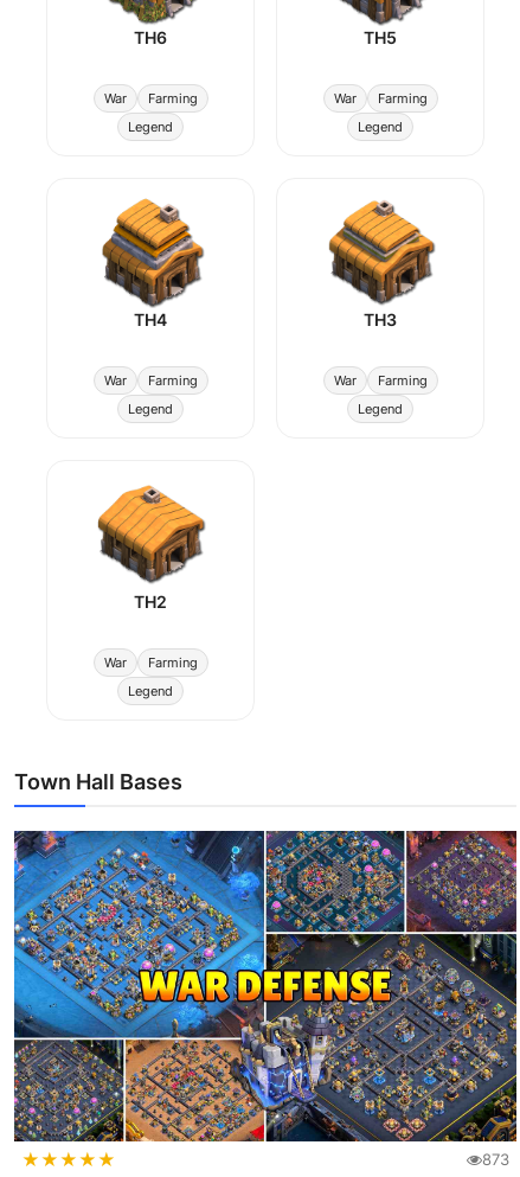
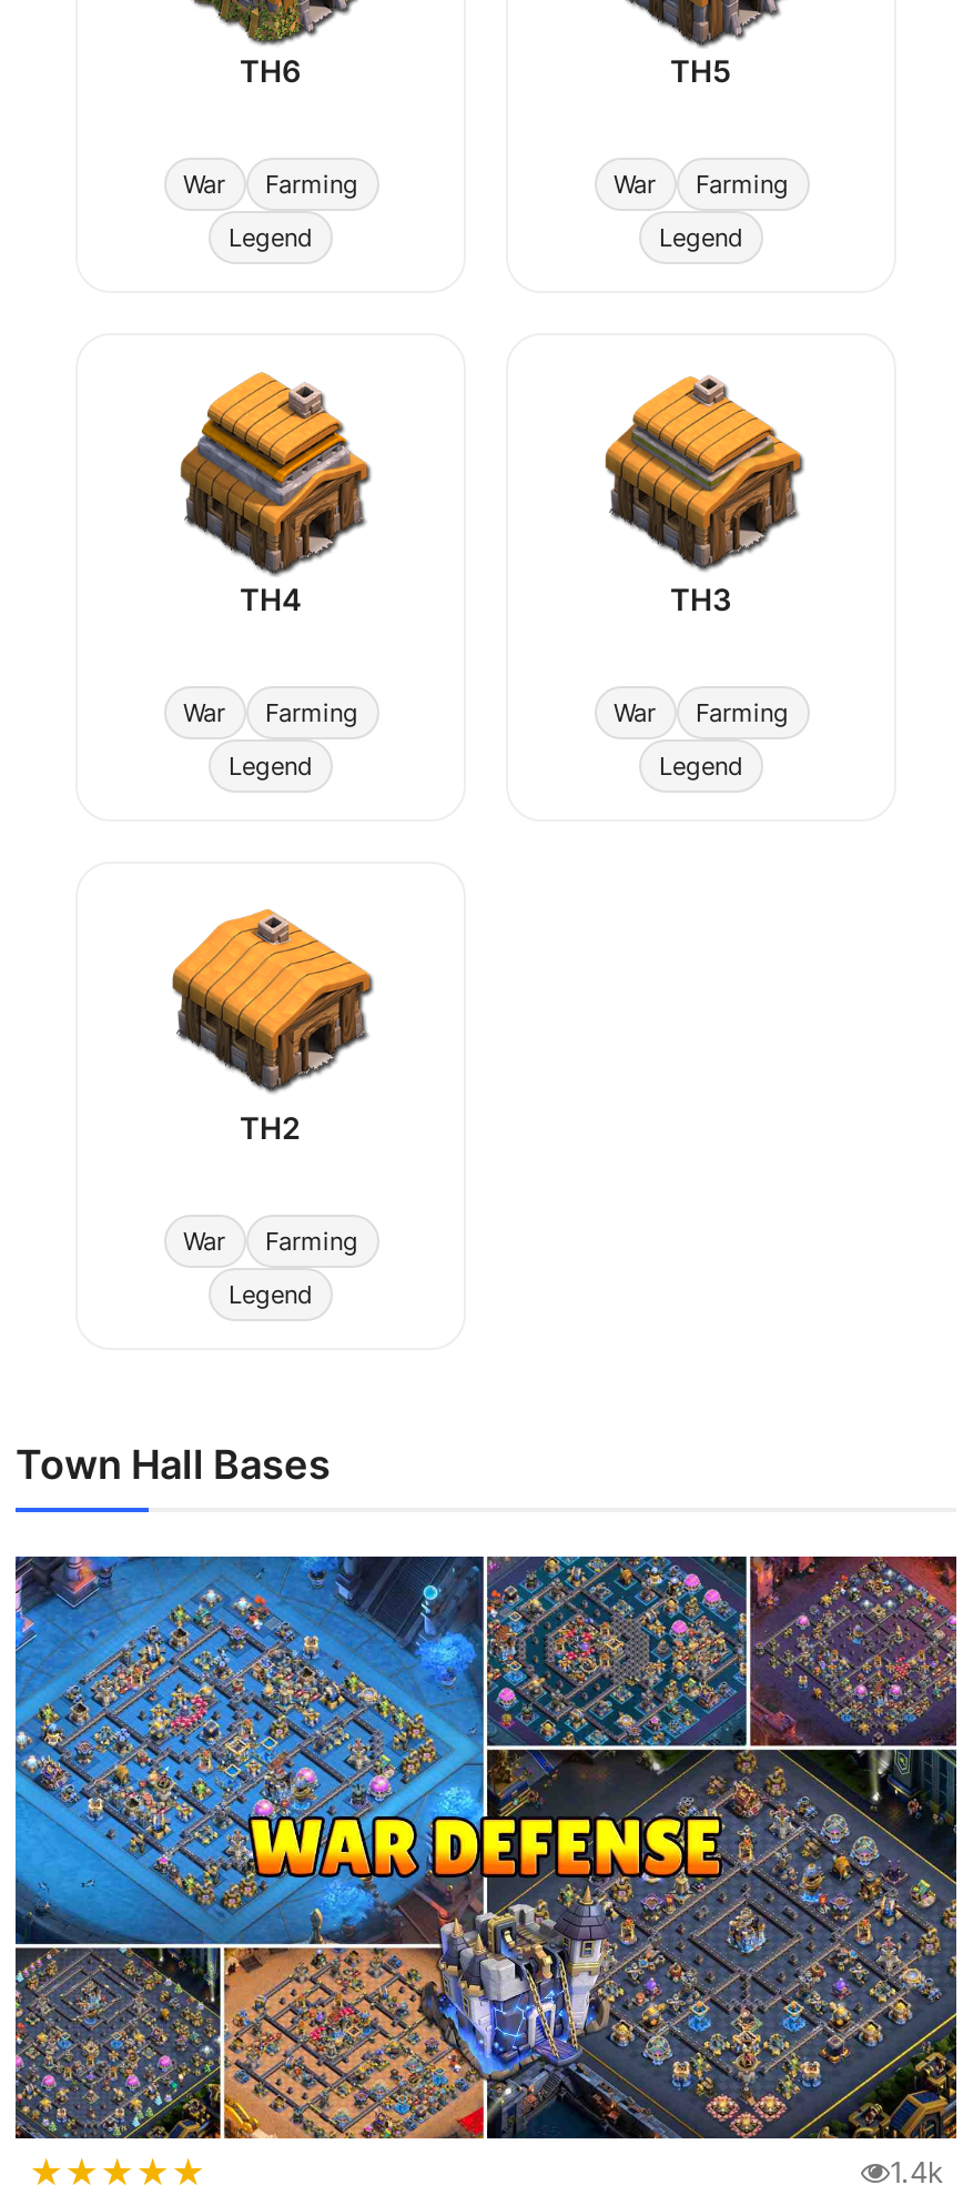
[482,1150,509,1169] 873 -> [890,2155,943,2191] 1.4k

